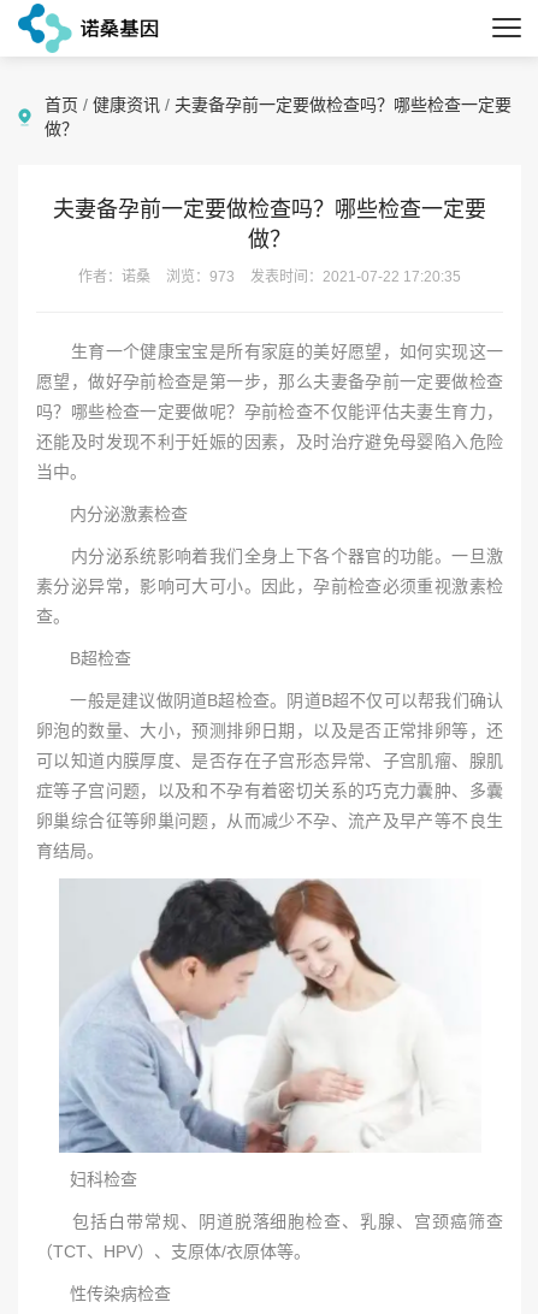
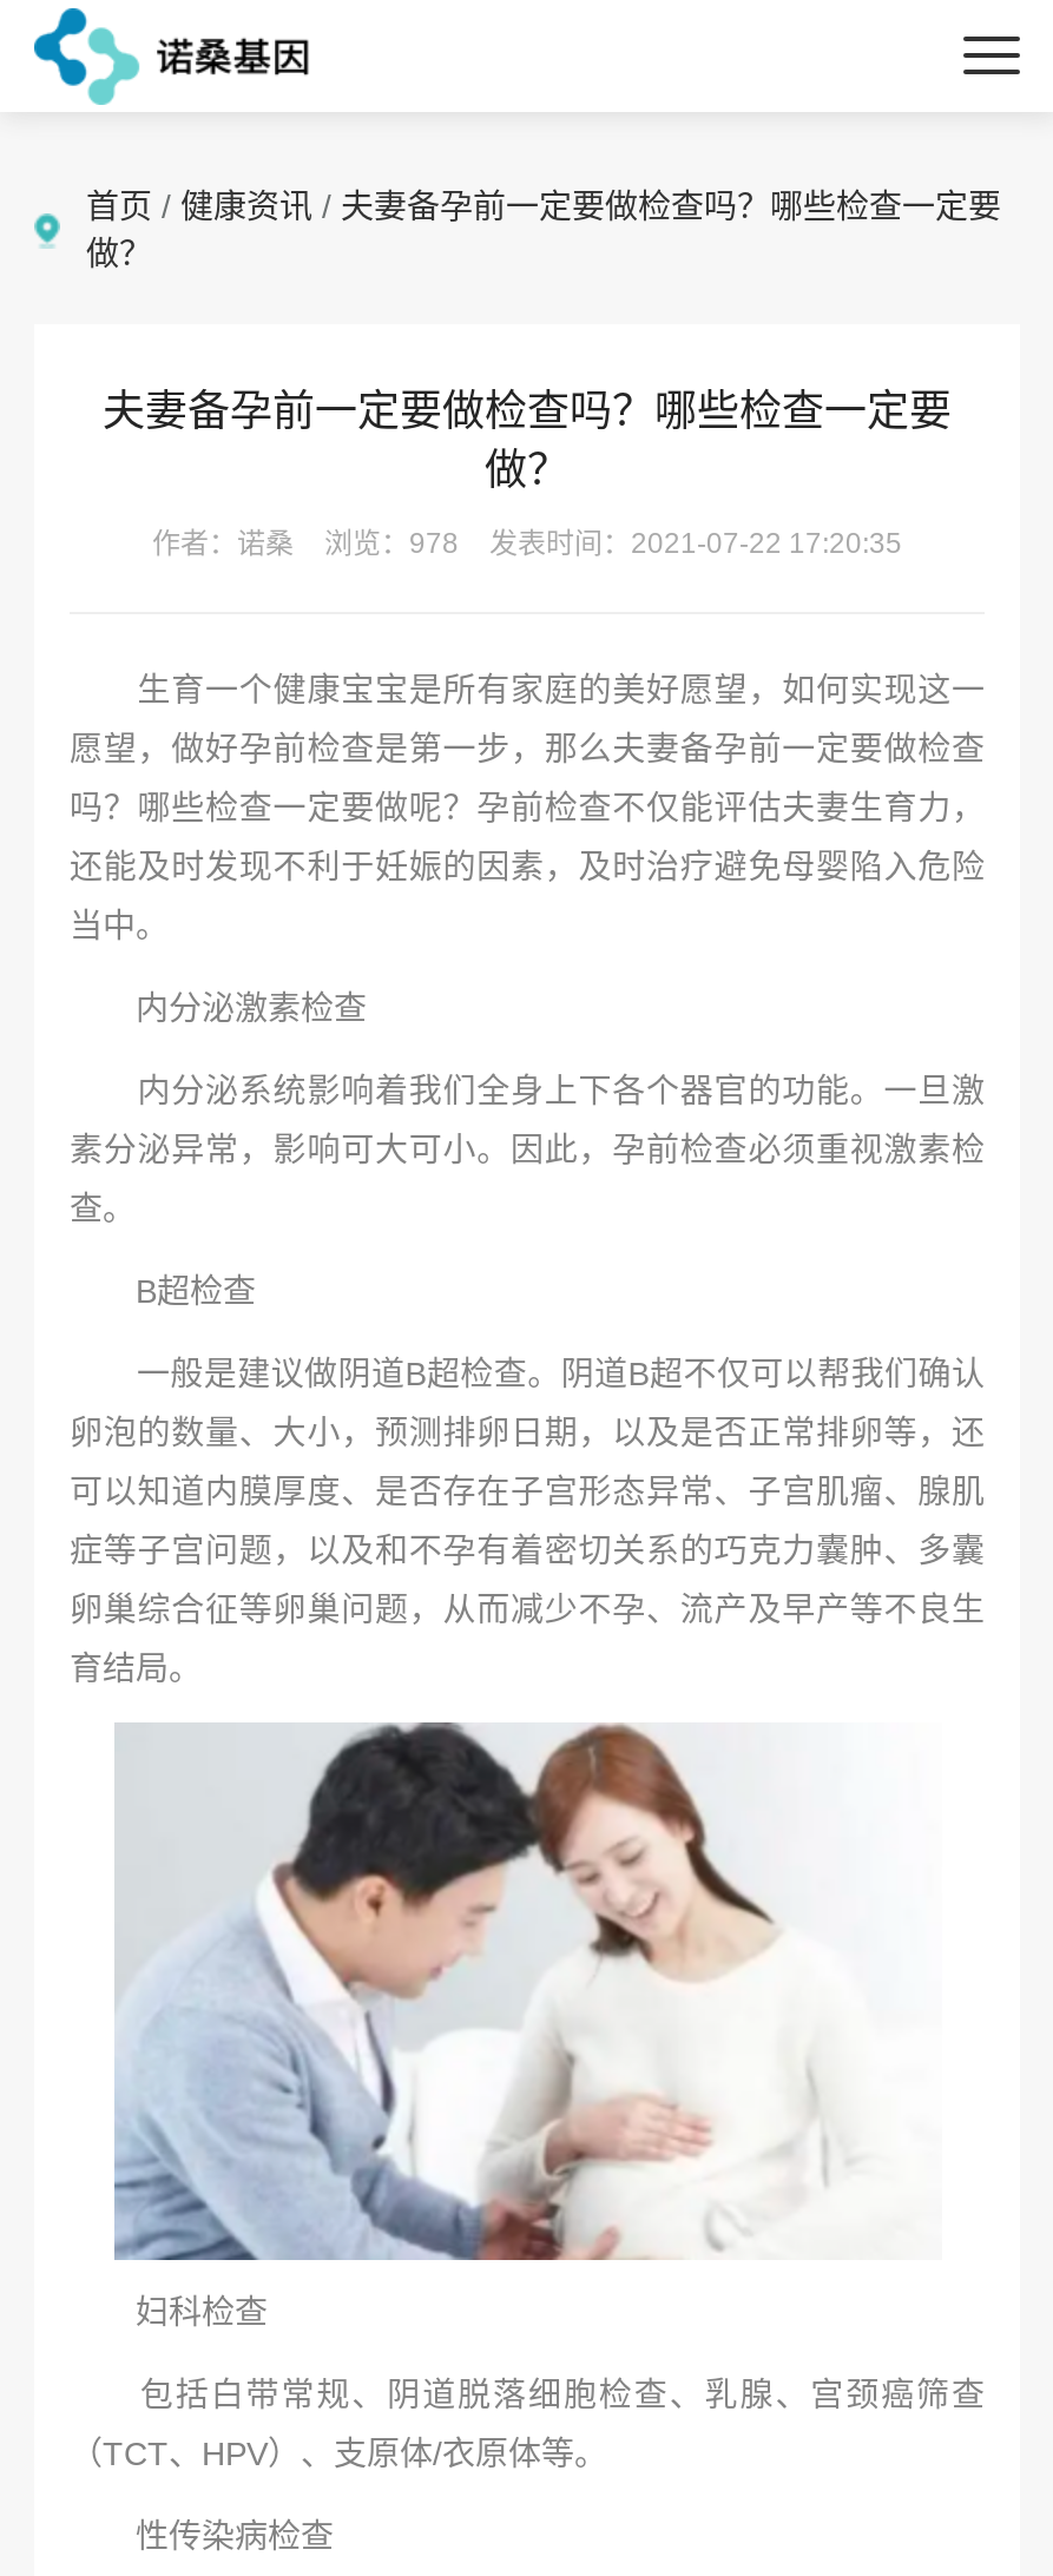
[78,268,461,285] 作者：诺桑 浏览：973 发表时间：2021-07-22 17:20:35 -> [152,527,902,560] 作者：诺桑 浏览：978 发表时间：2021-07-22 17:20:35

